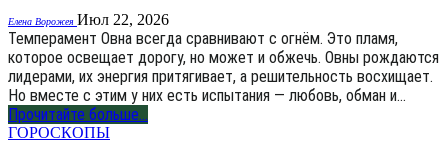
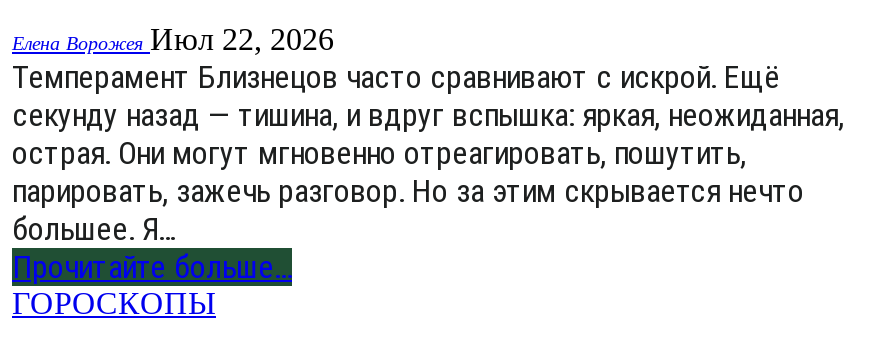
[8,29,439,105] Темперамент Овна всегда сравнивают с огнём. Это пламя, | которое освещает дорогу, но может и обжечь. Овны рождаются | лидерами, их энергия притягивает, а решительность восхищает. | Но вместе с этим у них есть испытания — любовь, обман и… -> [12,57,844,247] Темперамент Близнецов часто сравнивают с искрой. Ещё | секунду назад — тишина, и вдруг вспышка: яркая, неожиданная, | острая. Они могут мгновенно отреагировать, пошутить, | парировать, зажечь разговор. Но за этим скрывается нечто | большее. Я…

